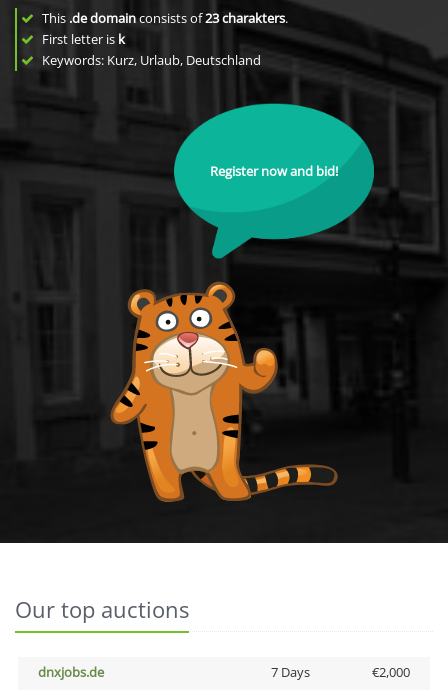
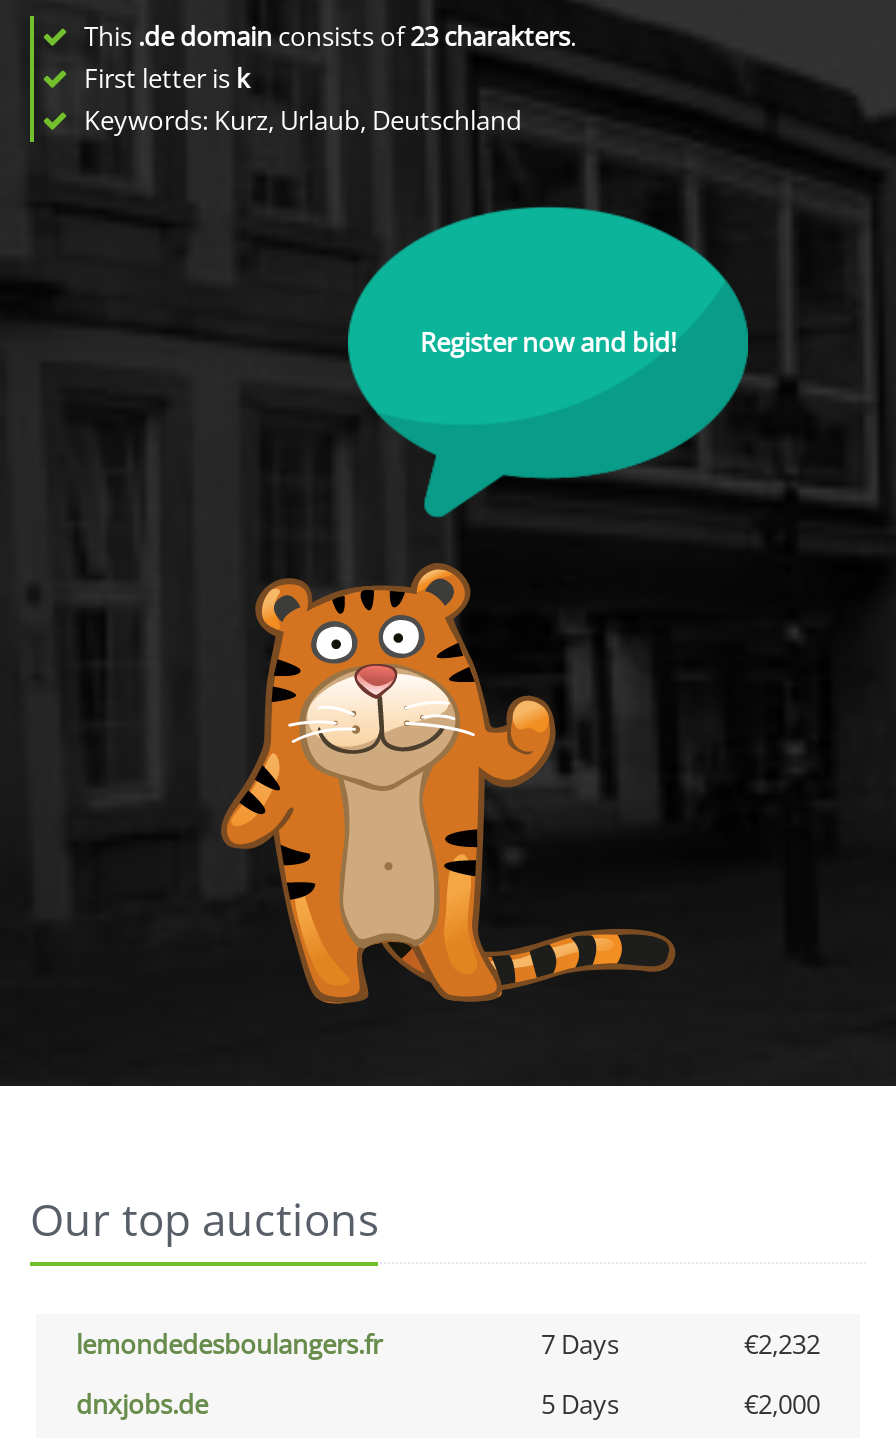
none -> [76,1326,820,1362] lemondedesboulangers.fr | 7 Days | €2,232
[270,663,309,681] 7 Days -> [541,1386,619,1422] 5 Days

